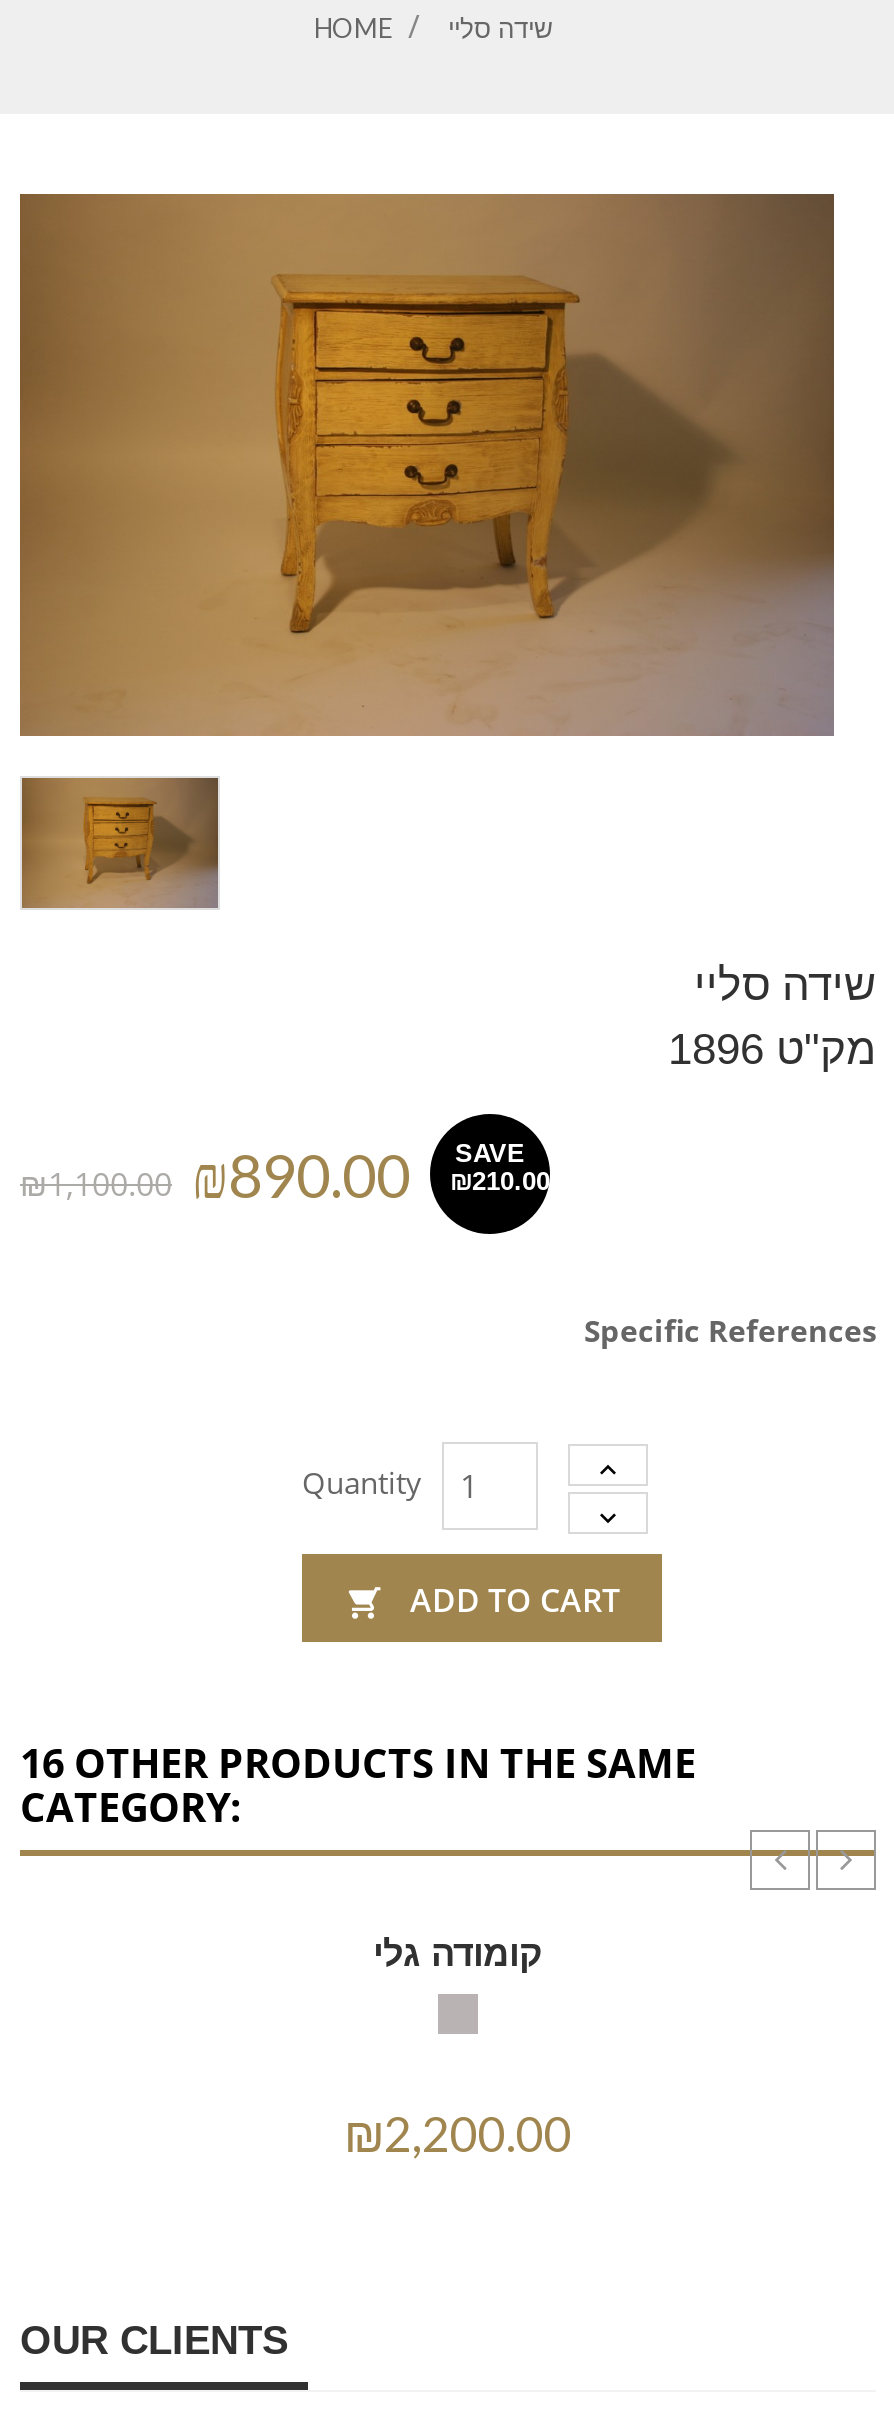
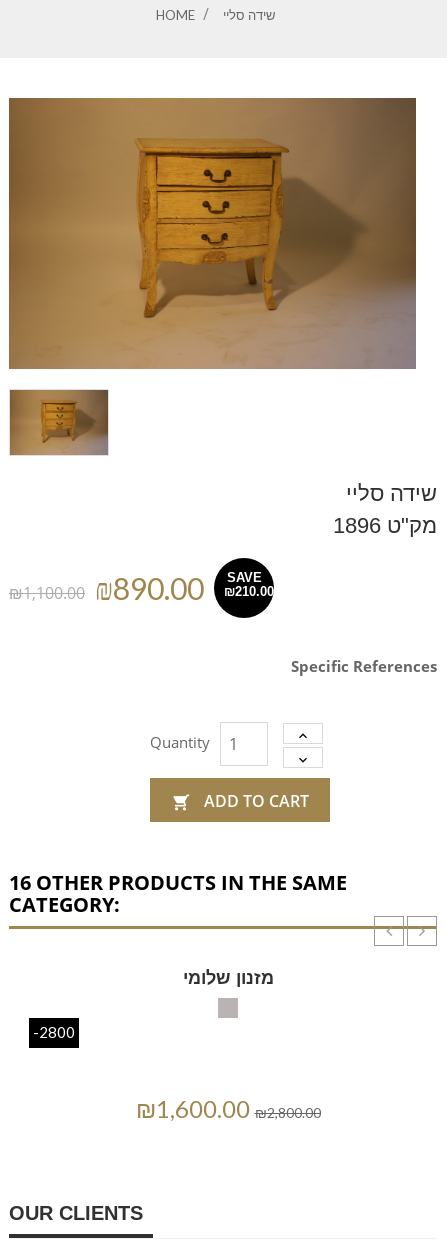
[344,1935,572,2162] קומודה גלי | ₪2,200.00 -> [33,968,320,1123] מזנון שלומי | -2800 | ₪1,600.00 ₪2,800.00

